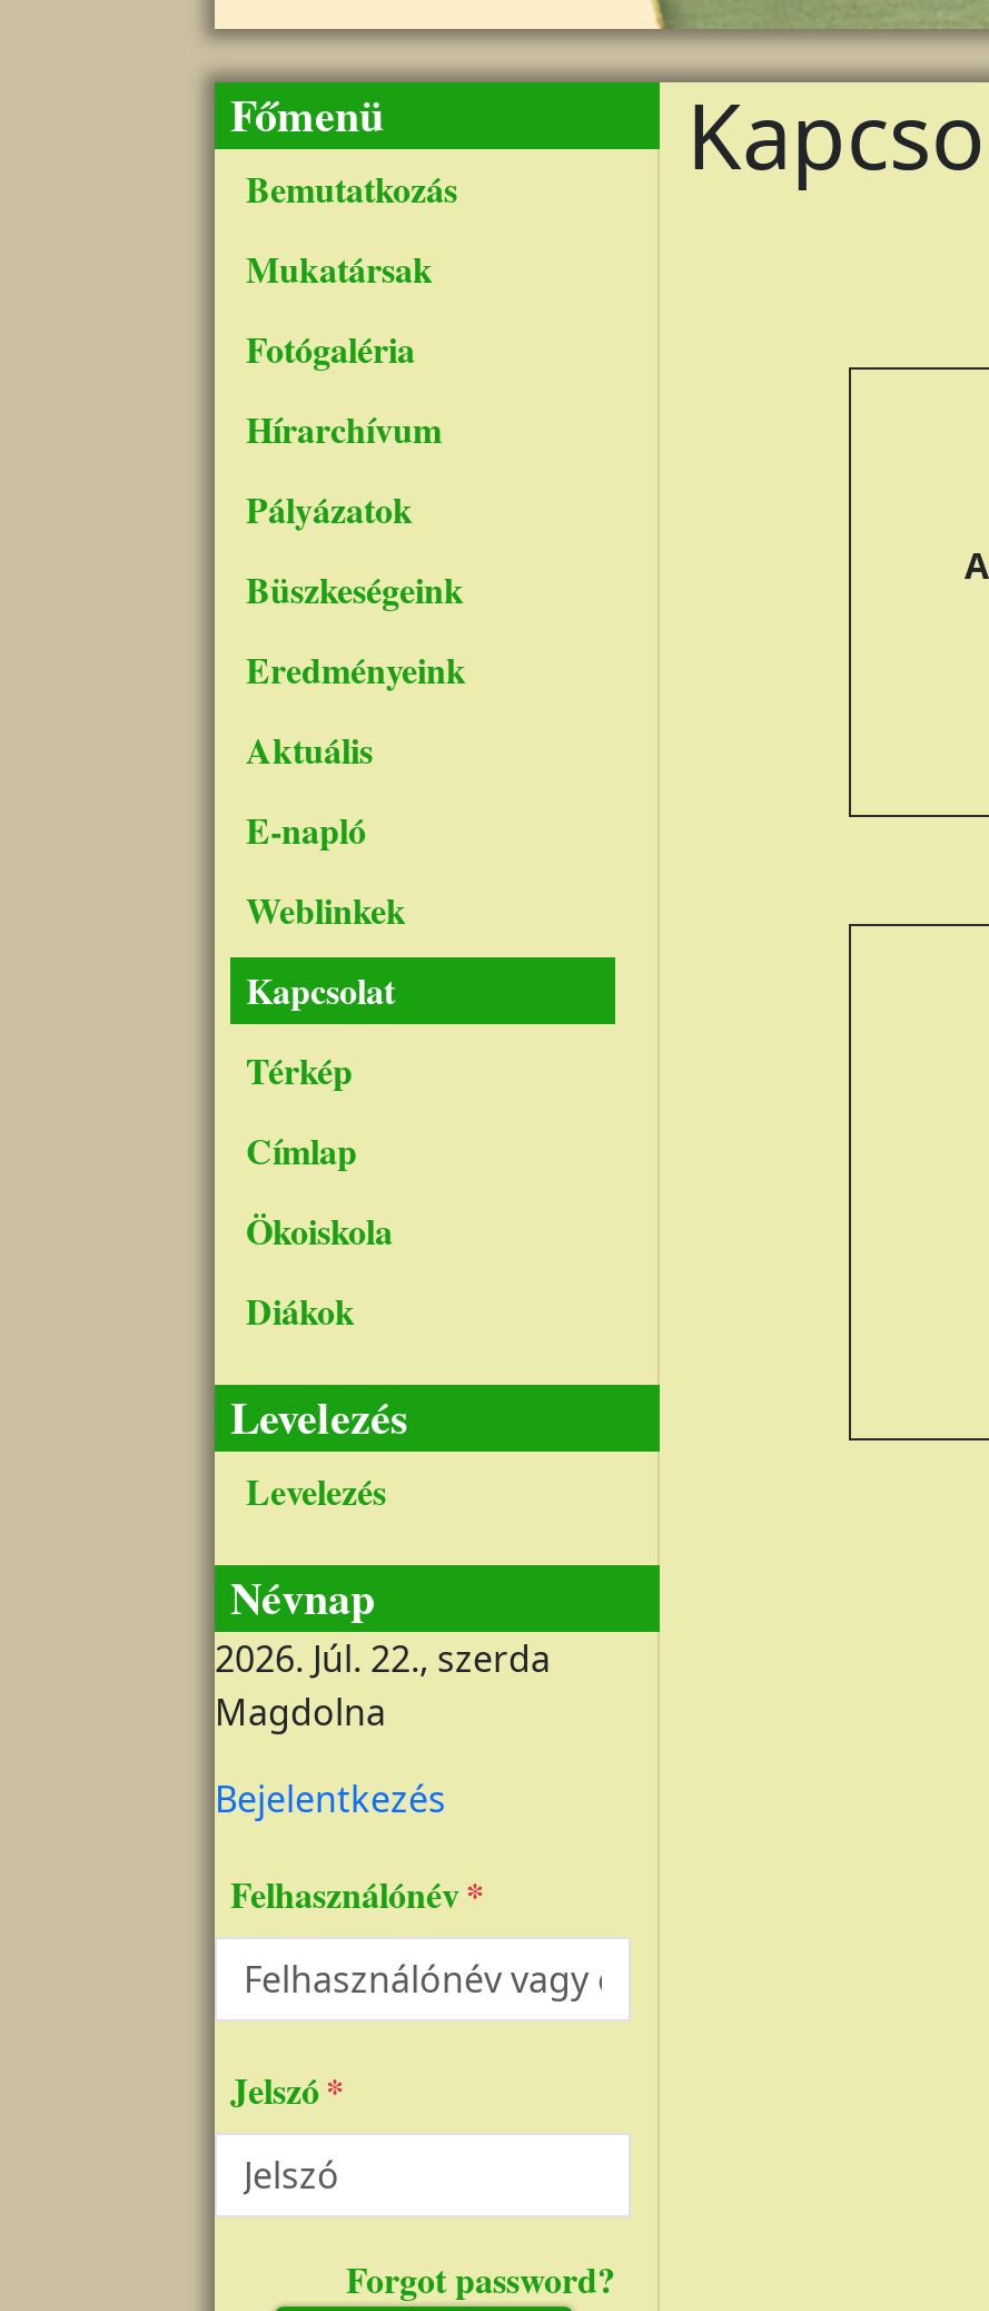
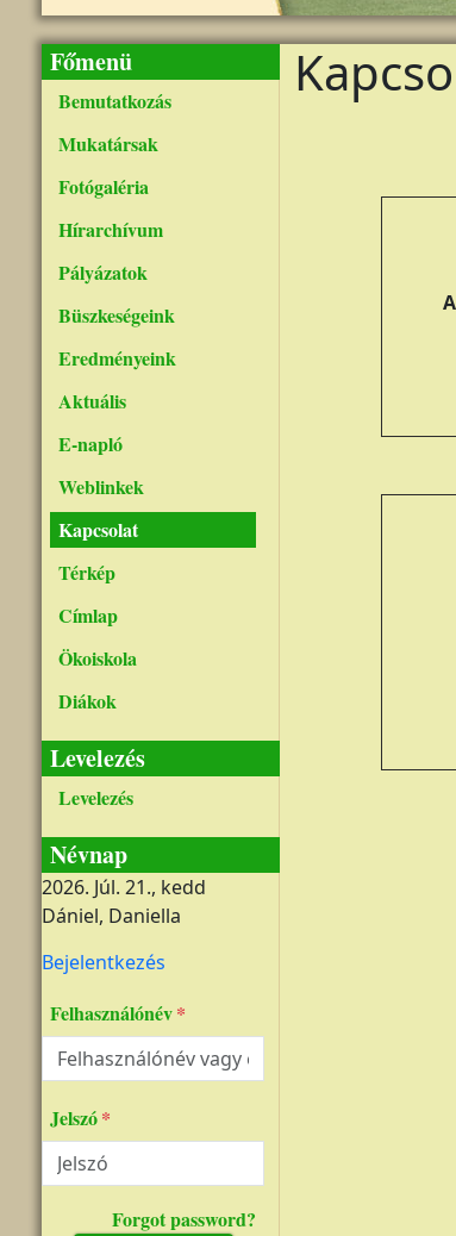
[215,1634,551,1737] 2026. Júl. 22., szerda | Magdolna -> [42,874,206,929] 2026. Júl. 21., kedd | Dániel, Daniella

